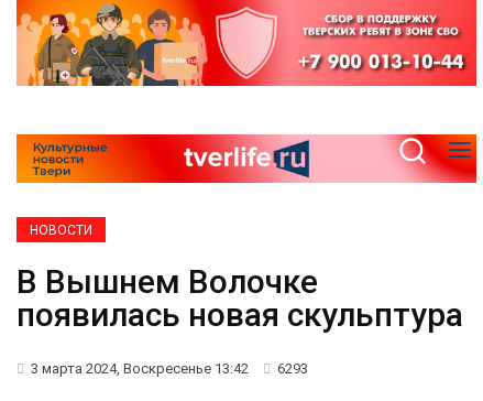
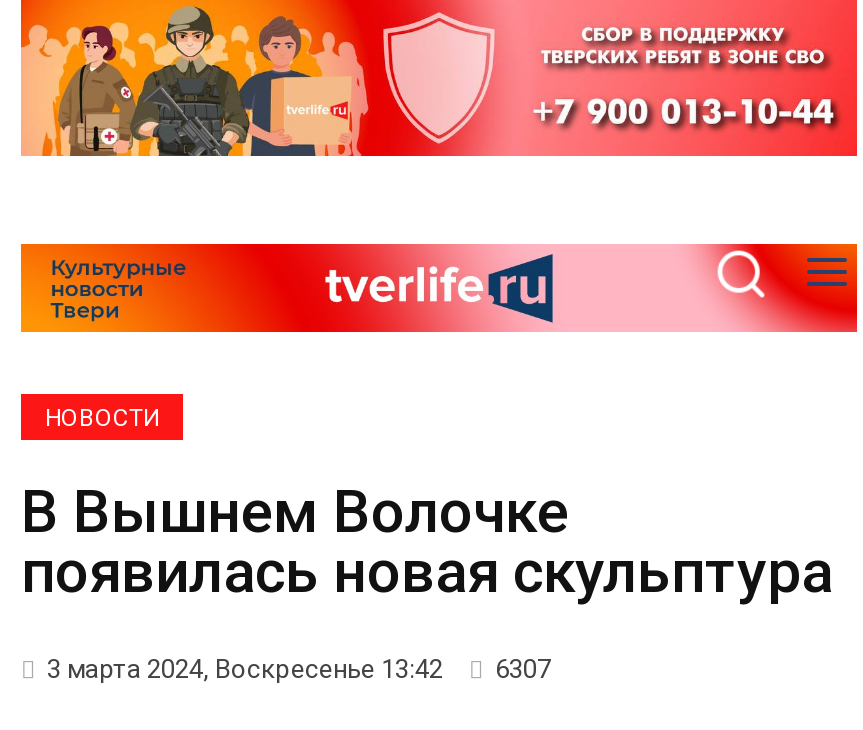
[274,360,308,376] 6293 -> [489,653,551,683] 6307

